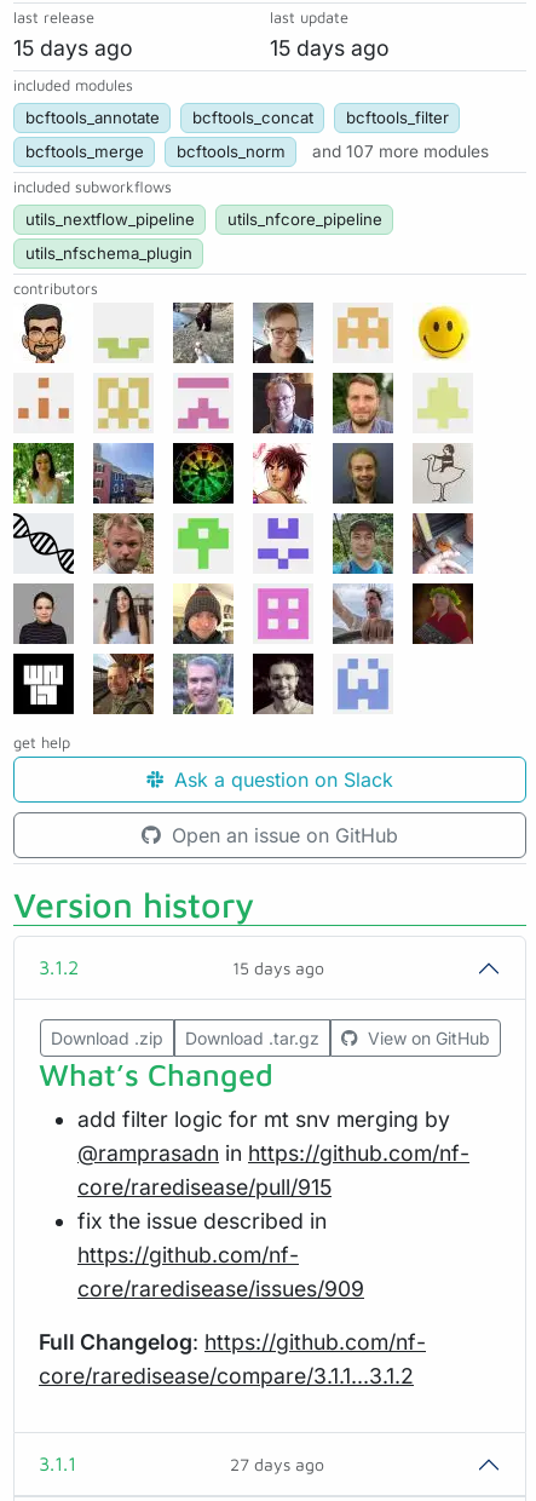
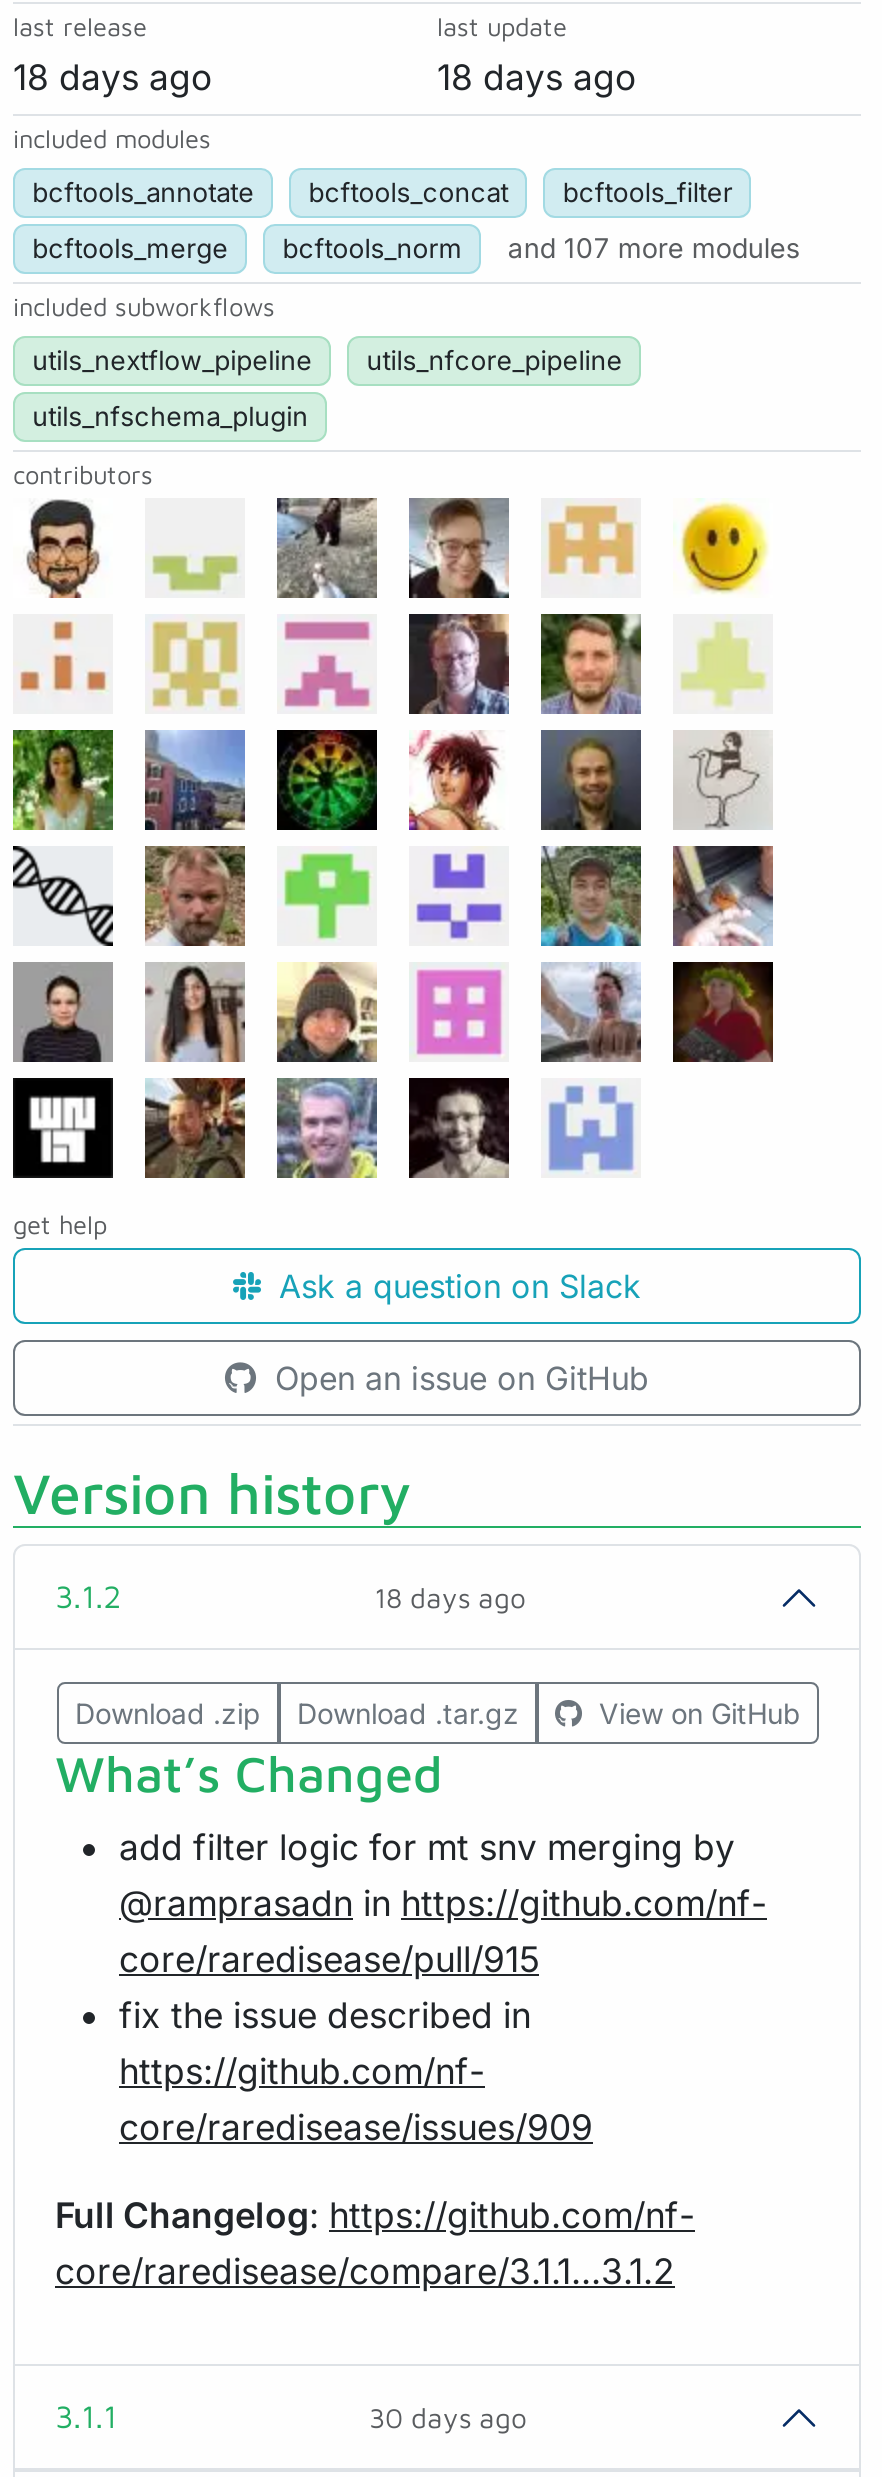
[13,35,133,61] 15 days ago -> [13,56,213,98] 18 days ago
[270,35,390,61] 15 days ago -> [437,56,637,98] 18 days ago
[232,957,324,978] 15 days ago -> [374,1580,526,1614] 18 days ago
[229,1454,324,1474] 27 days ago -> [369,2400,527,2434] 30 days ago

